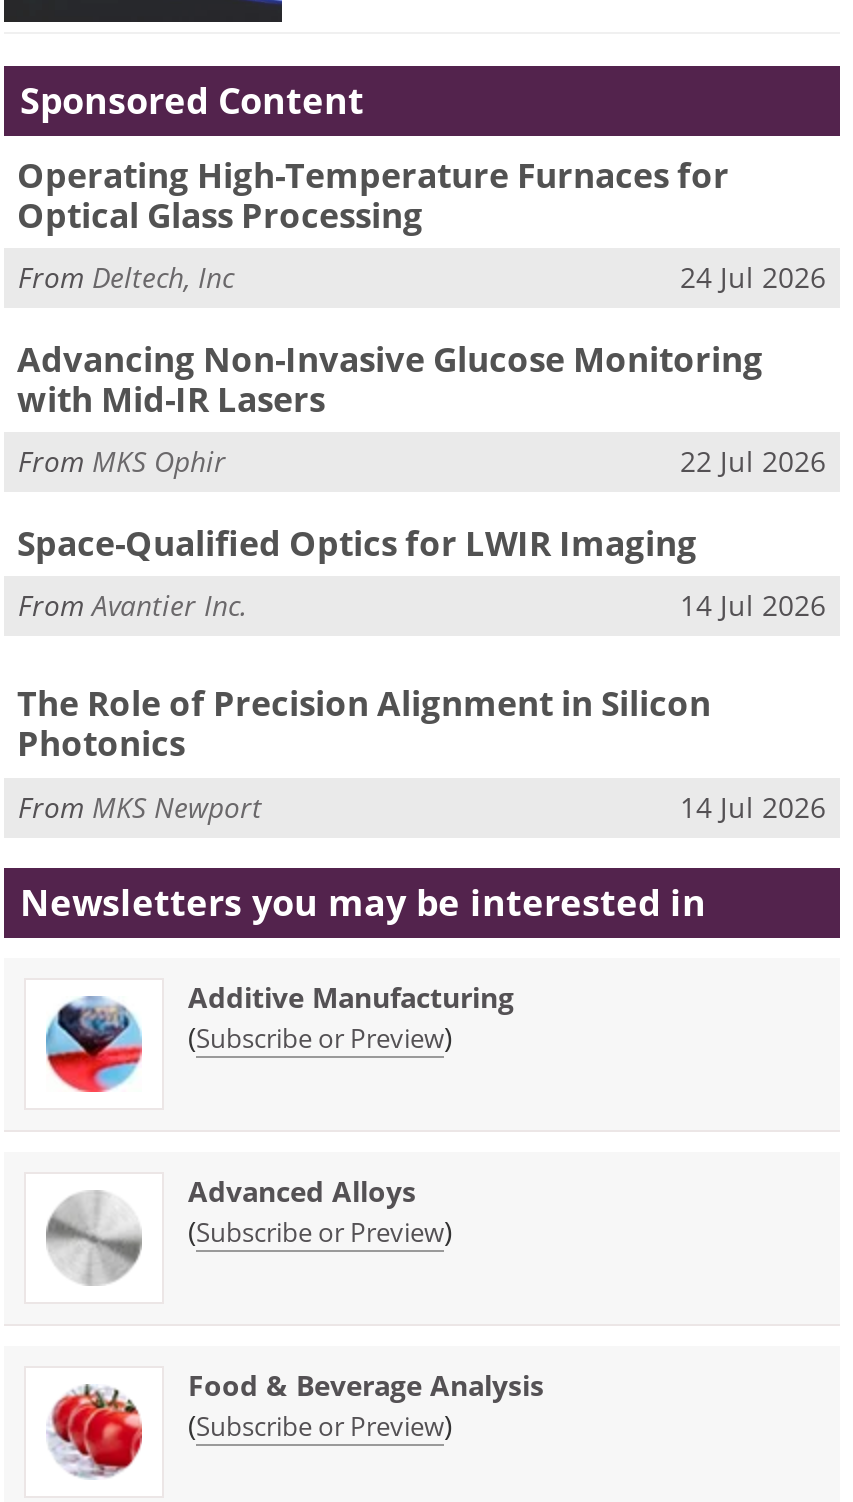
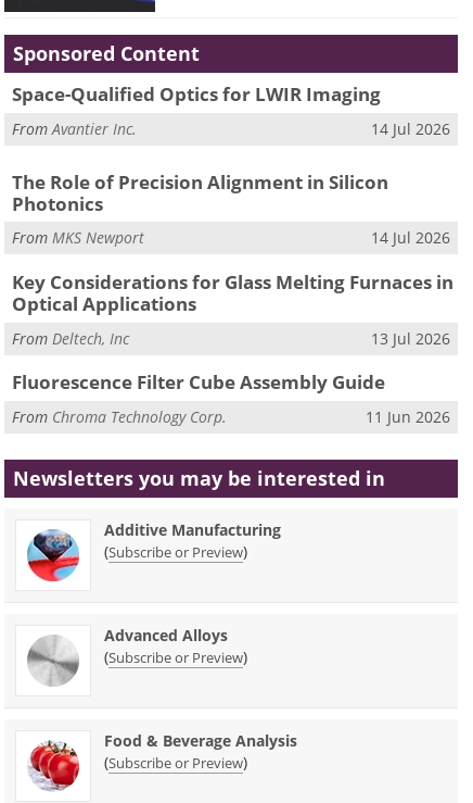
[17,151,826,480] Operating High-Temperature Furnaces for | Optical Glass Processing | 24 Jul 2026 | Advancing Non-Invasive Glucose Monitoring | with Mid-IR Lasers | From MKS Ophir | 22 Jul 2026 -> none
moved [18,258,234,296] -> [12,328,129,348]: From Deltech, Inc
moved [17,519,826,825] -> [11,82,450,248]: Space-Qualified Optics for LWIR Imaging | From Avantier Inc. | 14 Jul 2026 | The Role of Precision Alignment in Silicon | Photonics | From MKS Newport | 14 Jul 2026
none -> [11,269,453,427] Key Considerations for Glass Melting Furnaces in | Optical Applications | 13 Jul 2026 | Fluorescence Filter Cube Assembly Guide | From Chroma Technology Corp. | 11 Jun 2026

